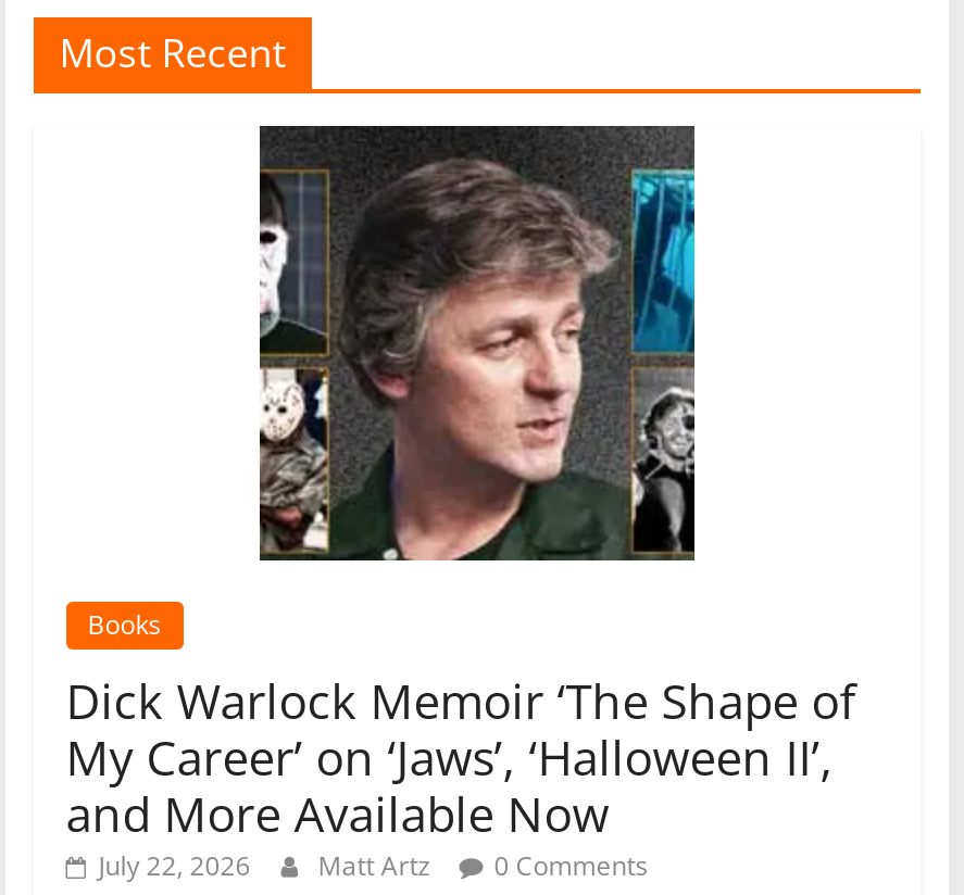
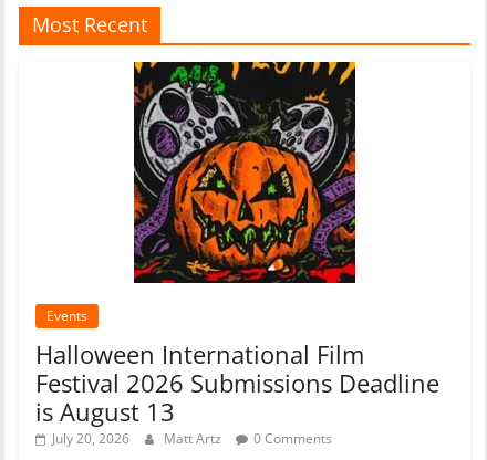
[66,124,855,883] [image] | Books | Dick Warlock Memoir ‘The Shape of | My Career’ on ‘Jaws’, ‘Halloween II’, | and More Available Now | July 22, 2026 -> [35,61,439,447] [image] | Events | Halloween International Film | Festival 2026 Submissions Deadline | is August 13 | July 20, 2026

